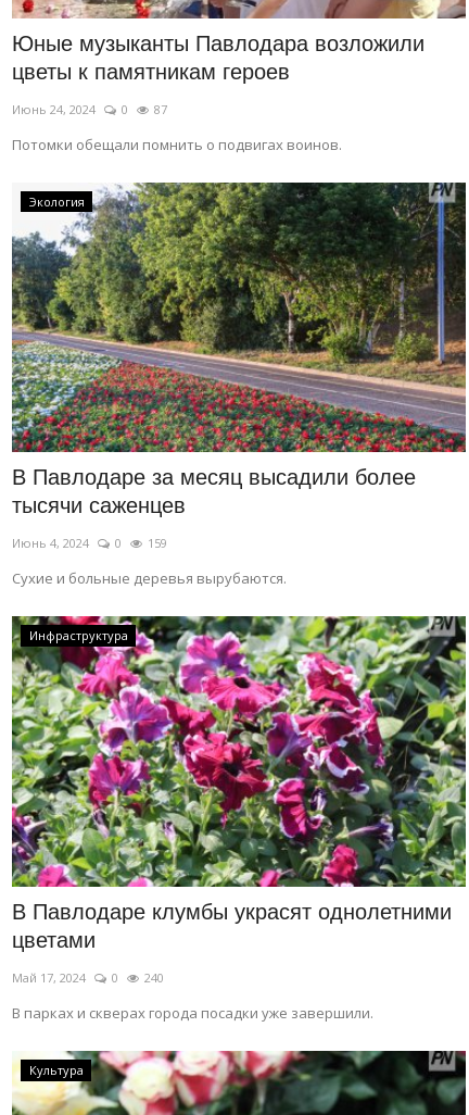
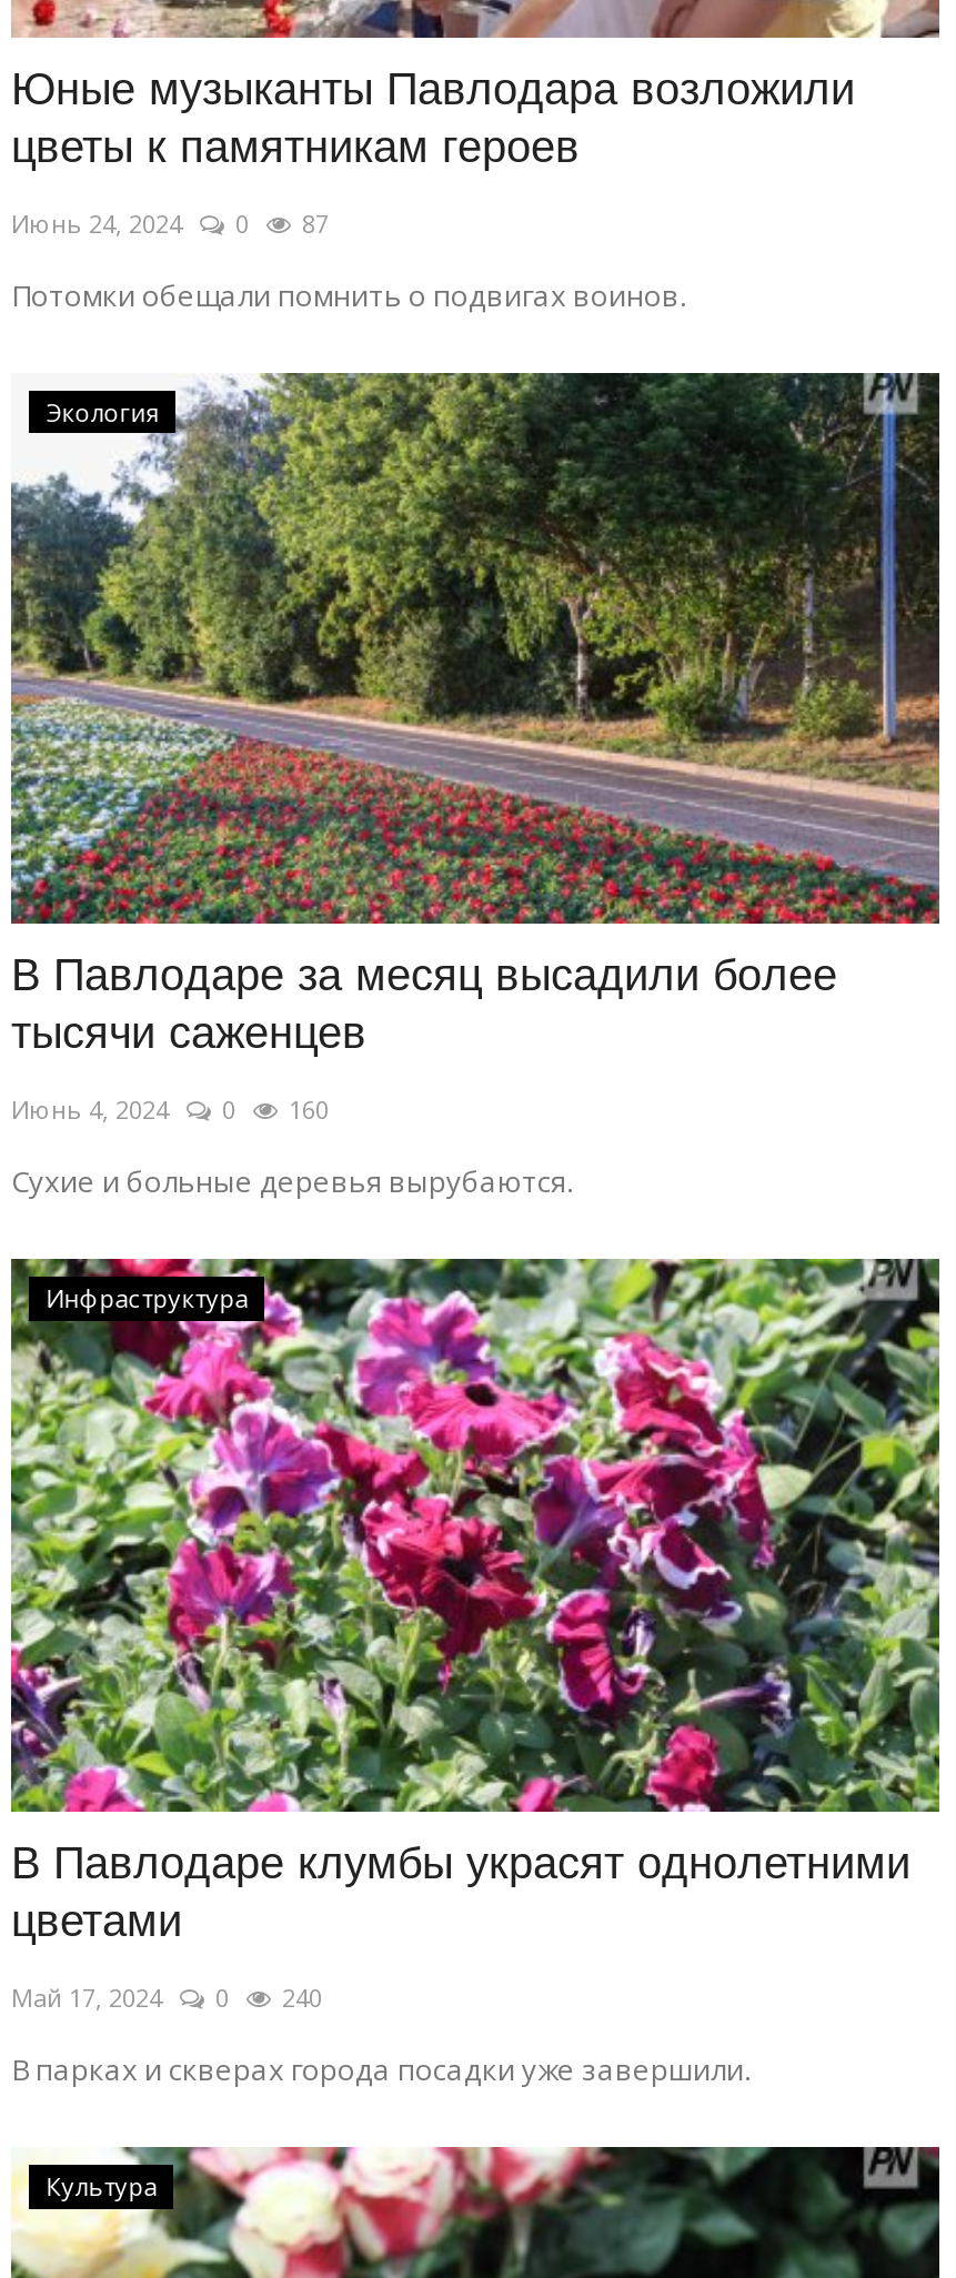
[12,535,167,551] Июнь 4, 2024 0 159 -> [11,1093,329,1126] Июнь 4, 2024 0 160

